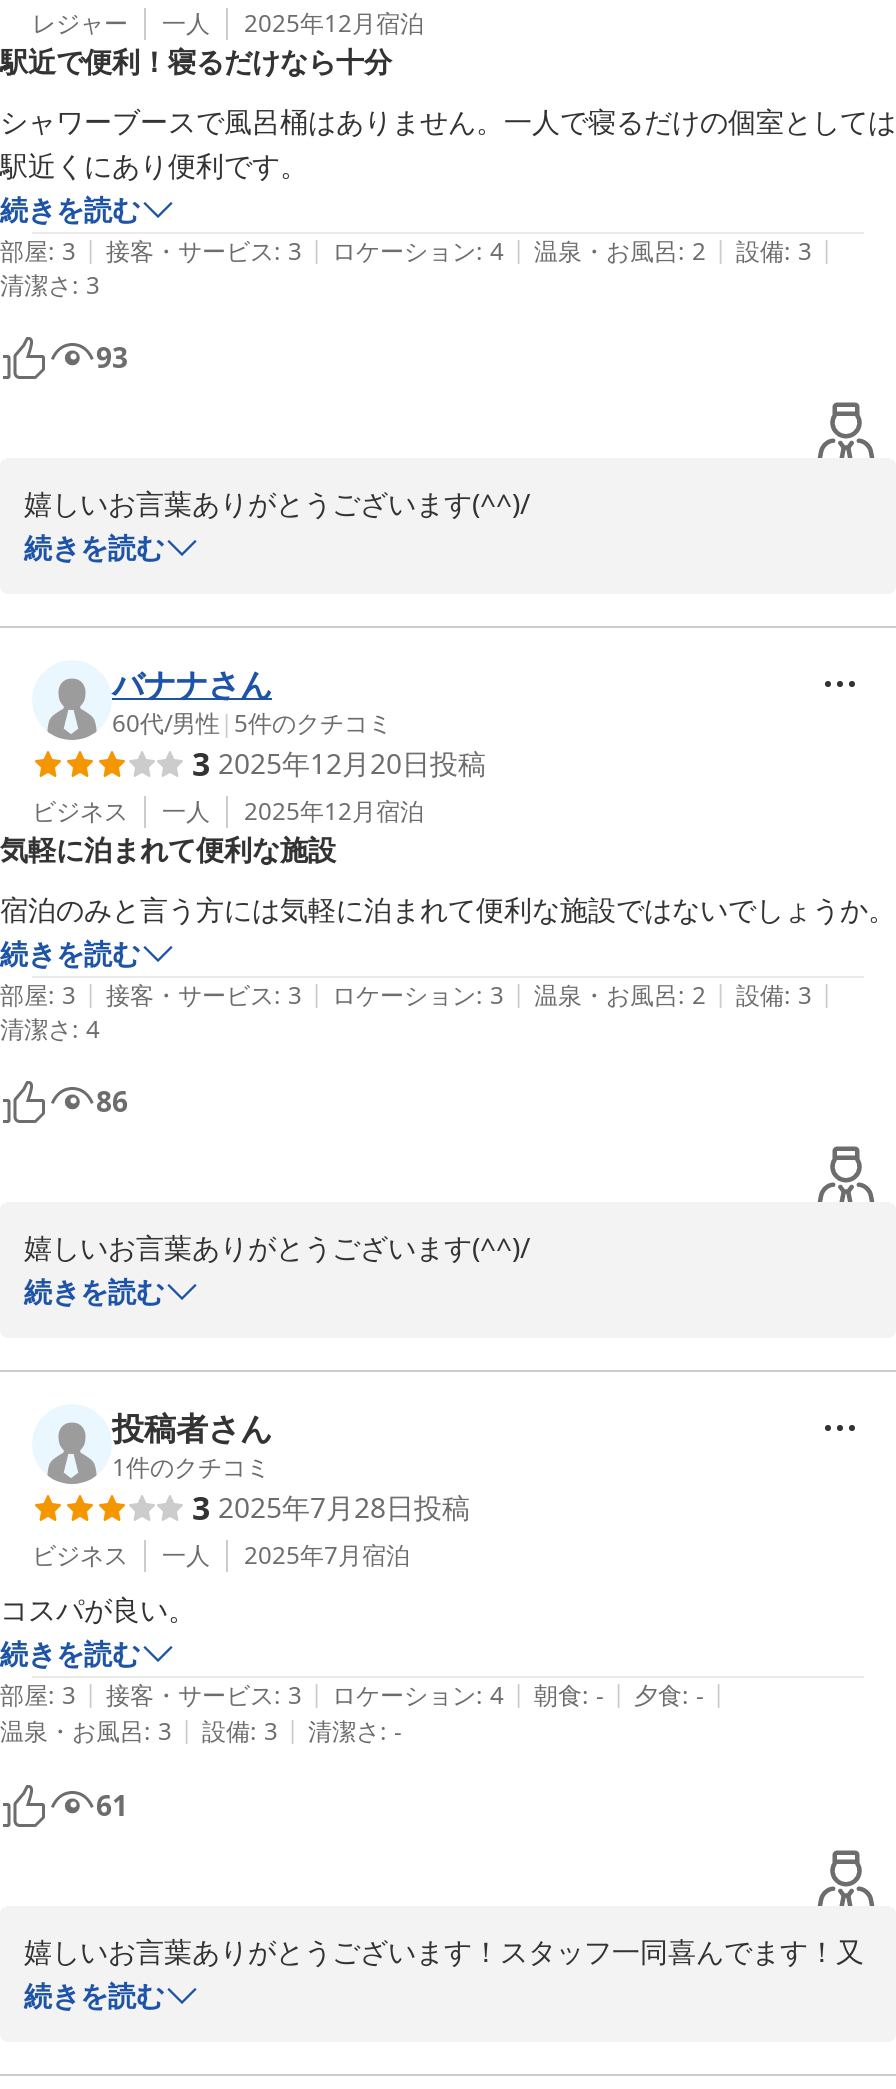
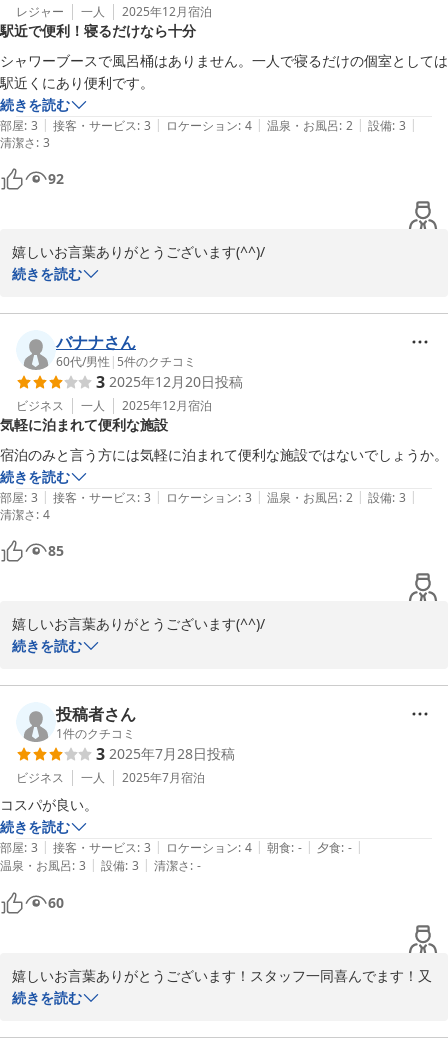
[96,338,128,376] 93 -> [48,169,64,188] 92
[96,1082,128,1120] 86 -> [48,541,64,560] 85
[96,1786,128,1824] 61 -> [48,893,64,912] 60

